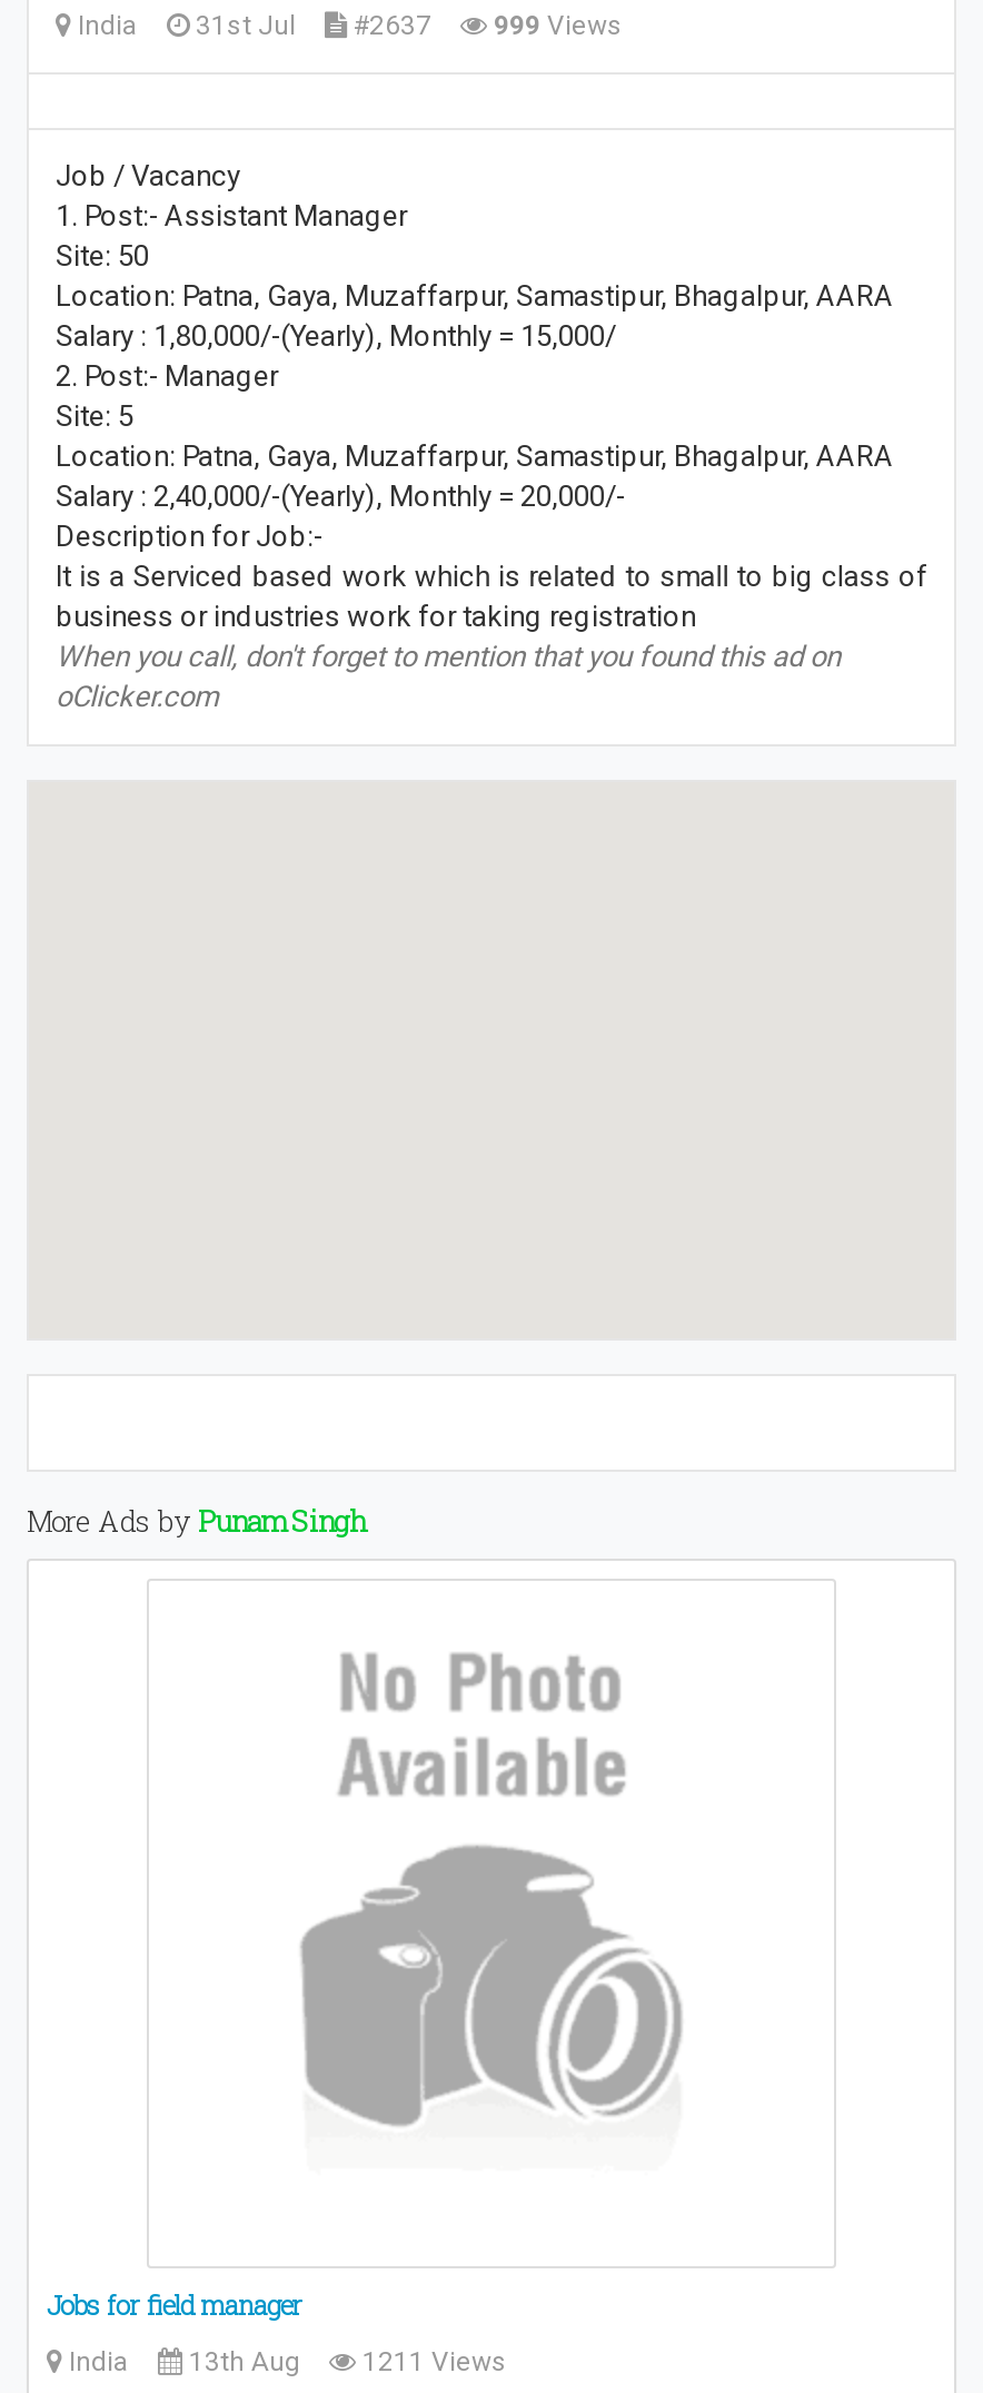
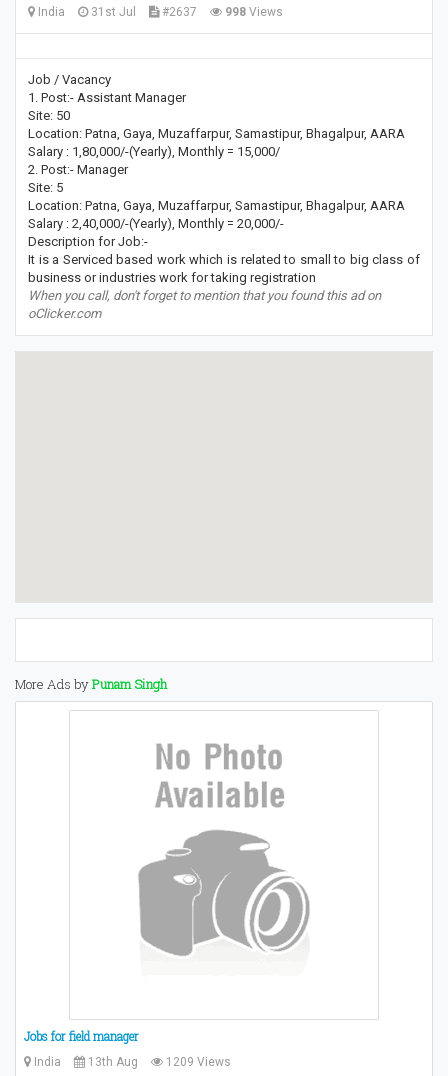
[71,11,623,42] India 31st Jul #2637 999 Views -> [35,5,283,19] India 31st Jul #2637 998 Views
[62,2347,507,2378] India 13th Aug 1211 Views -> [31,1055,231,1069] India 13th Aug 1209 Views

